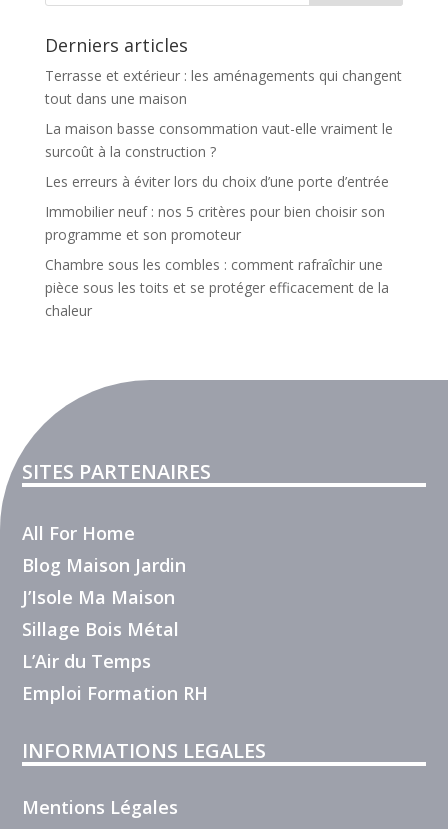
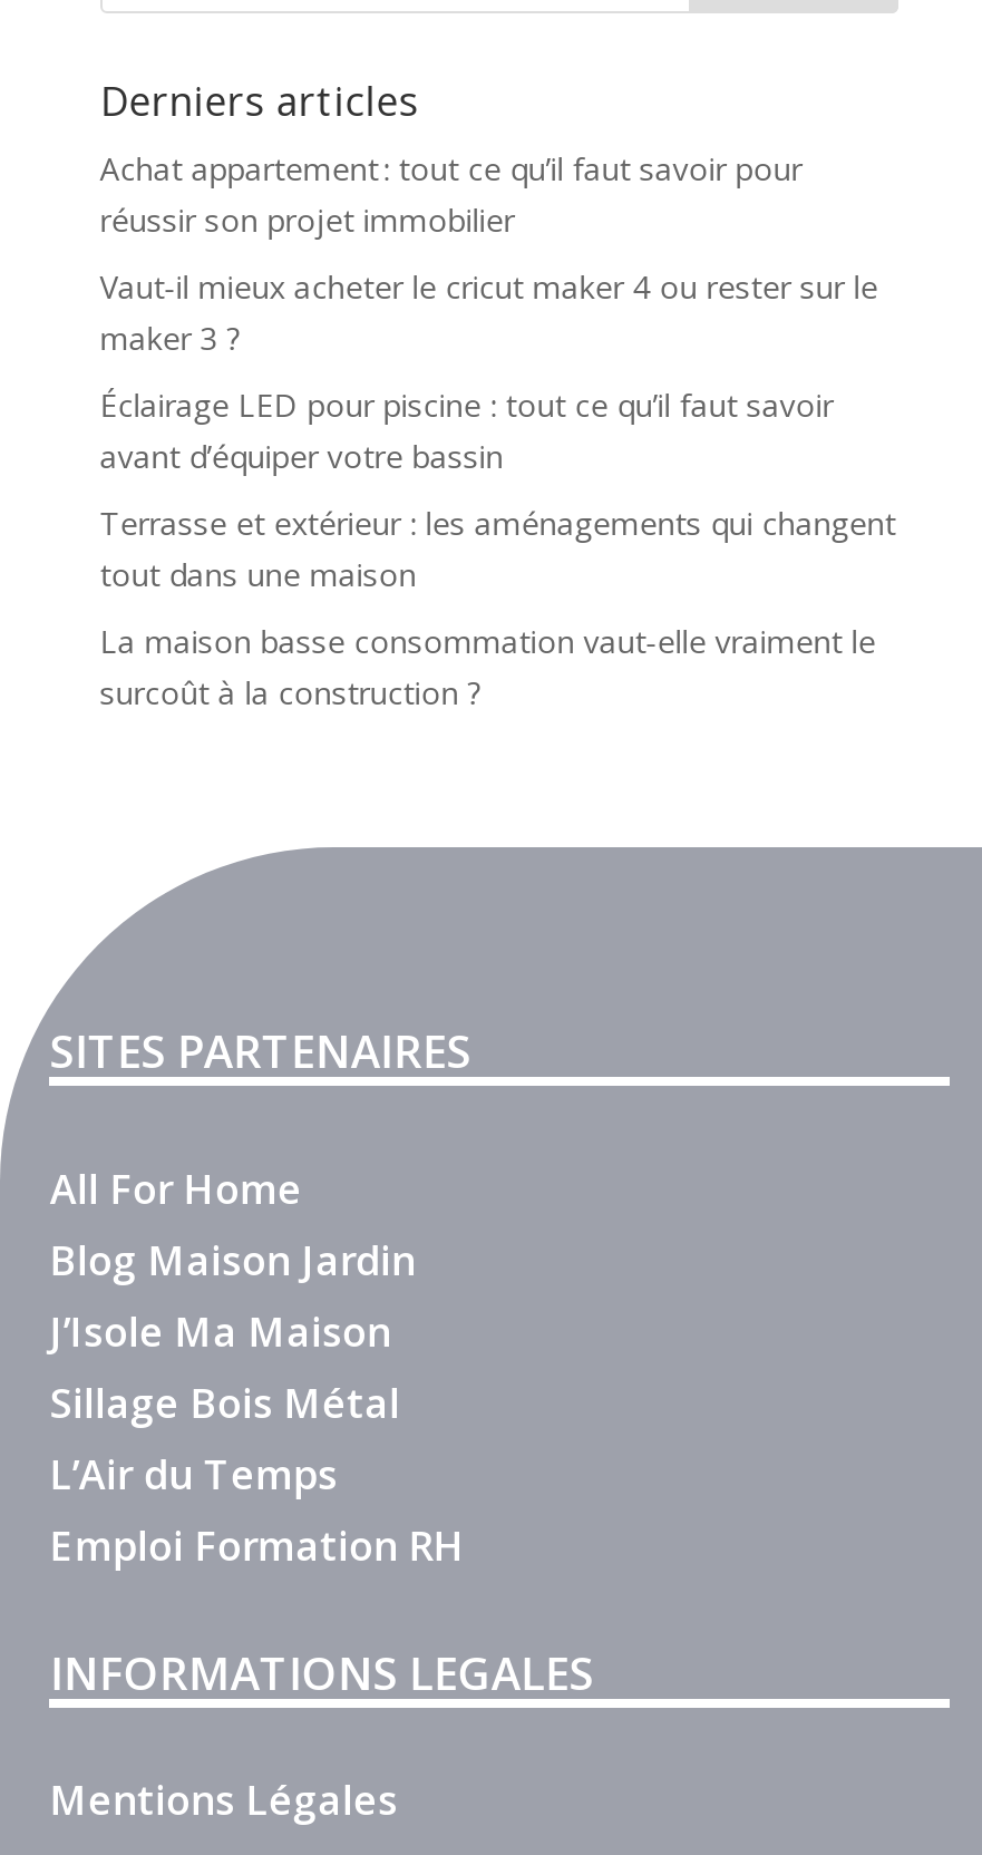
none -> [100,147,878,477] Achat appartement : tout ce qu’il faut savoir pour | réussir son projet immobilier | Vaut-il mieux acheter le cricut maker 4 ou rester sur le | maker 3 ? | Éclairage LED pour piscine : tout ce qu’il faut savoir | avant d’équiper votre bassin
moved [45,66,402,161] -> [100,501,896,713]: Terrasse et extérieur : les aménagements qui changent | tout dans une maison | La maison basse consommation vaut-elle vraiment le | surcoût à la construction ?
[45,172,389,320] Les erreurs à éviter lors du choix d’une porte d’entrée | Immobilier neuf : nos 5 critères pour bien choisir son | programme et son promoteur | Chambre sous les combles : comment rafraîchir une | pièce sous les toits et se protéger efficacement de la | chaleur -> none

